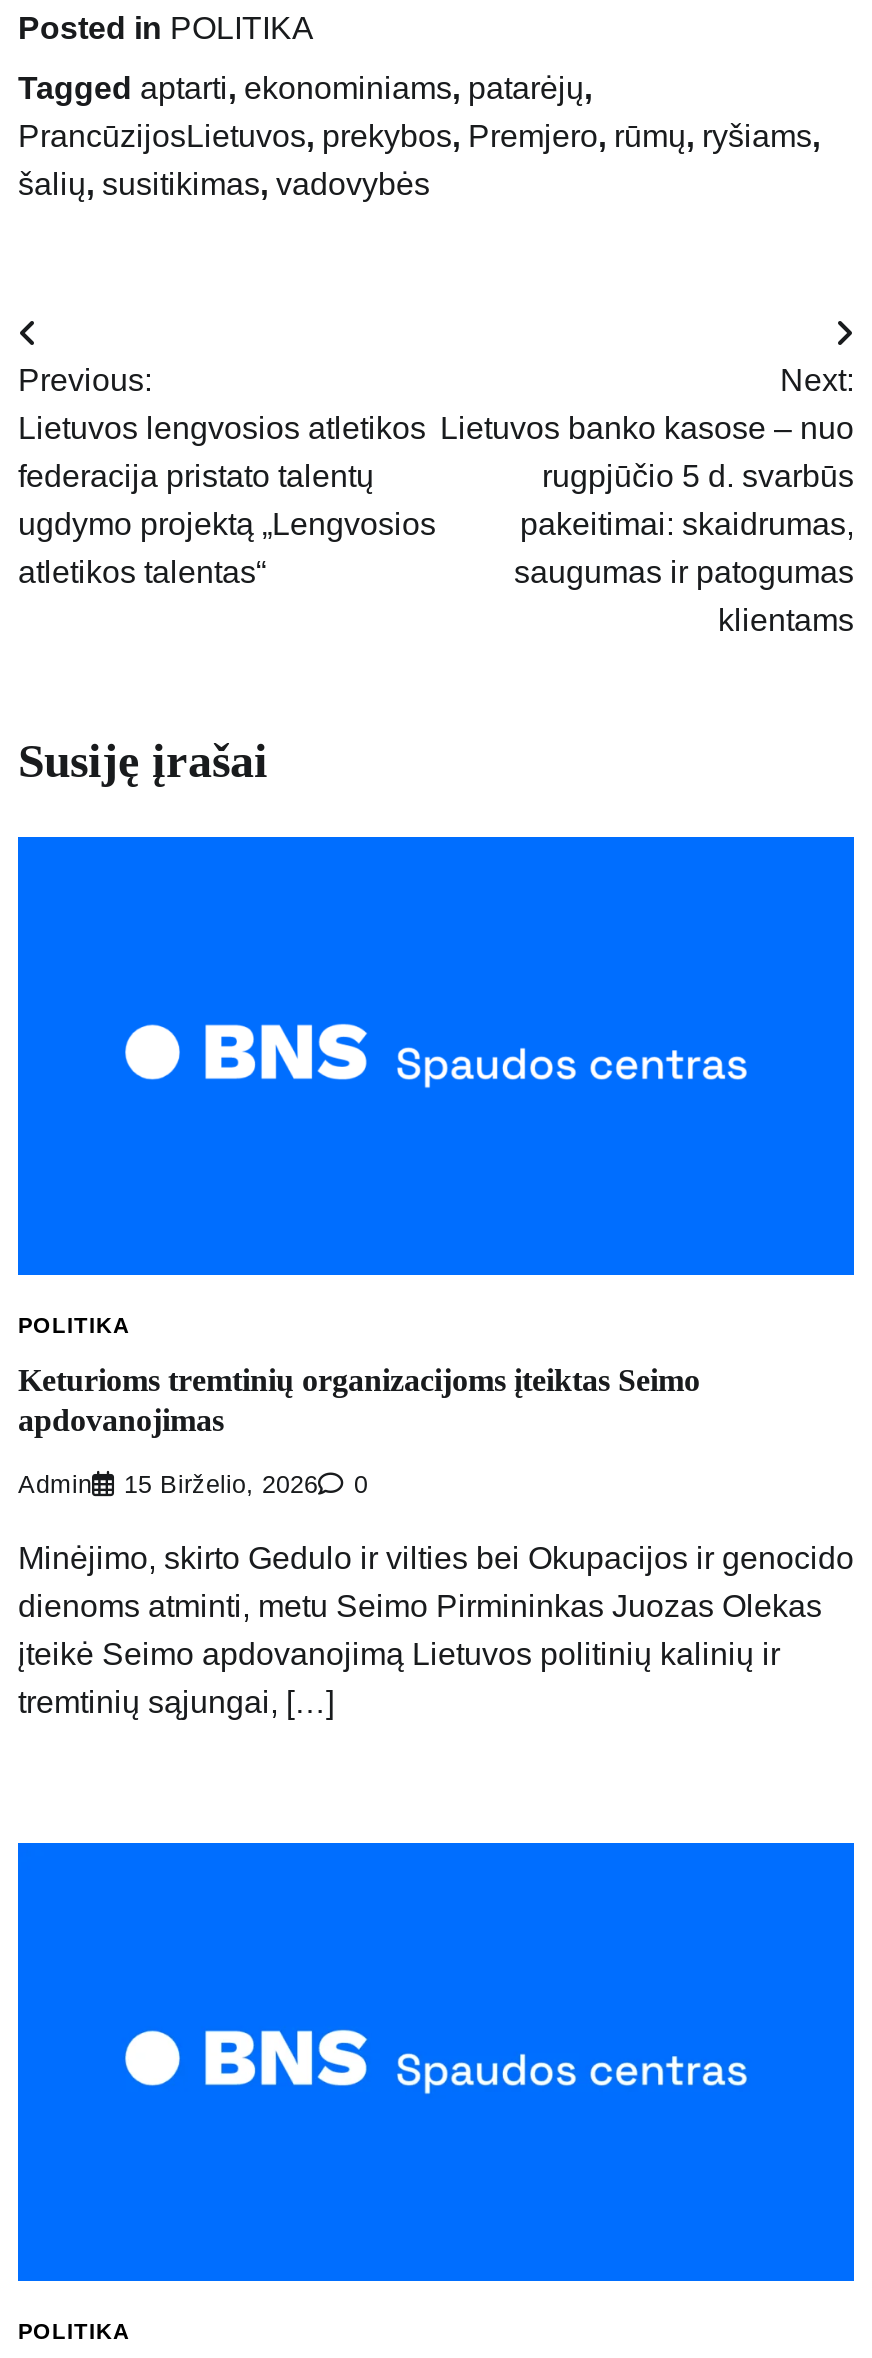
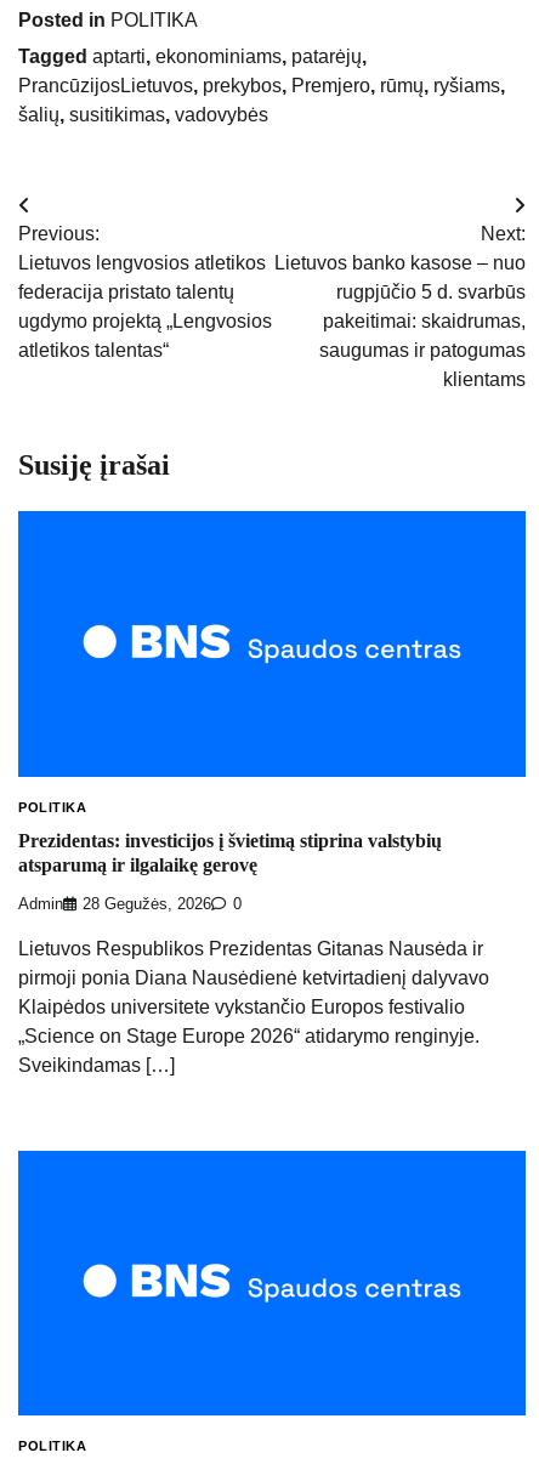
[18,1363,700,1437] Keturioms tremtinių organizacijoms įteiktas Seimo | apdovanojimas -> [18,830,442,875] Prezidentas: investicijos į švietimą stiprina valstybių | atsparumą ir ilgalaikę gerovę
[18,1472,368,1500] Admin 15 Birželio, 2026 0 -> [18,896,242,913] Admin 28 Gegužės, 2026 0
[18,1542,854,1720] Minėjimo, skirto Gedulo ir vilties bei Okupacijos ir genocido | dienoms atminti, metu Seimo Pirmininkas Juozas Olekas | įteikė Seimo apdovanojimą Lietuvos politinių kalinių ir | tremtinių sąjungai, […] -> [18,939,489,1076] Lietuvos Respublikos Prezidentas Gitanas Nausėda ir | pirmoji ponia Diana Nausėdienė ketvirtadienį dalyvavo | Klaipėdos universitete vykstančio Europos festivalio | „Science on Stage Europe 2026“ atidarymo renginyje. | Sveikindamas […]

